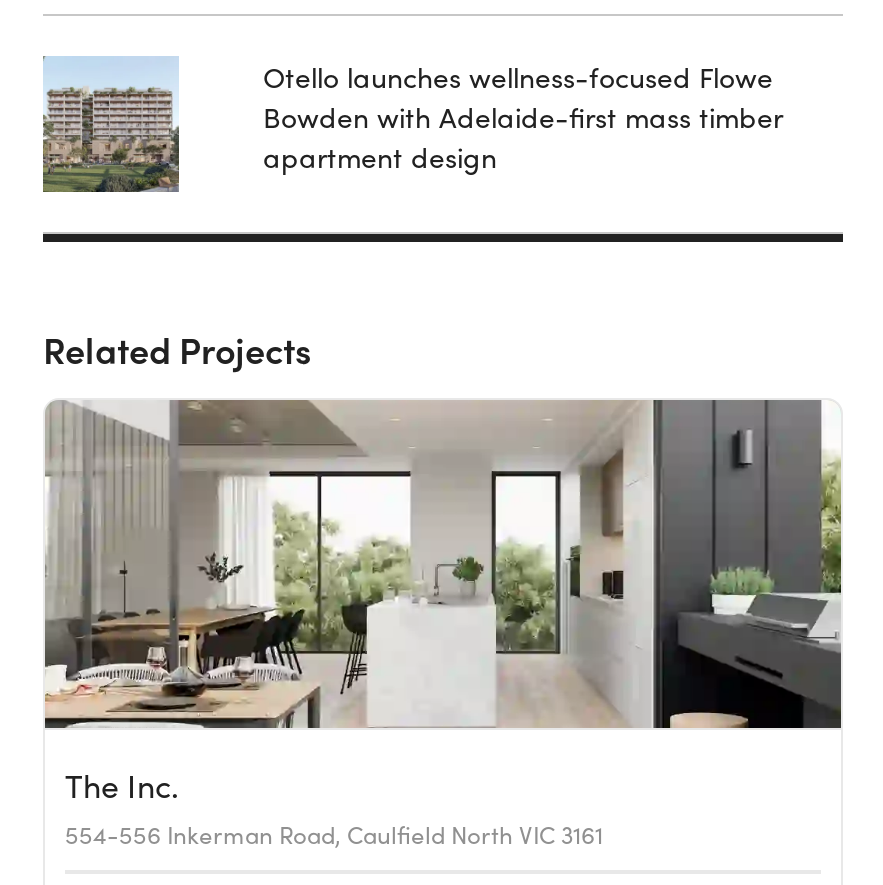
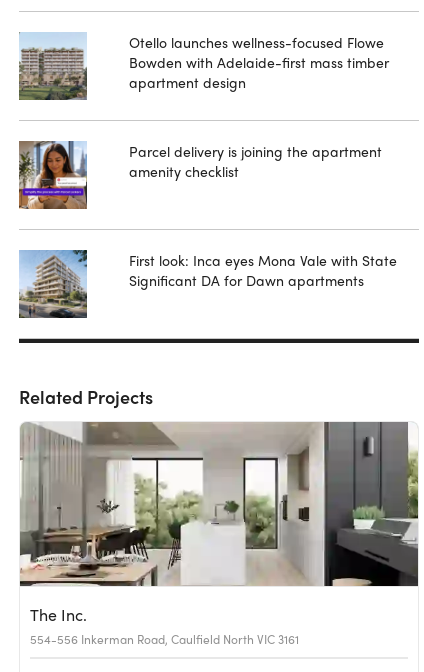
none -> [18,140,88,210] [image]
none -> [19,249,88,318] [image]
none -> [129,141,382,181] Parcel delivery is joining the apartment | amenity checklist
none -> [129,250,397,290] First look: Inca eyes Mona Vale with State | Significant DA for Dawn apartments

